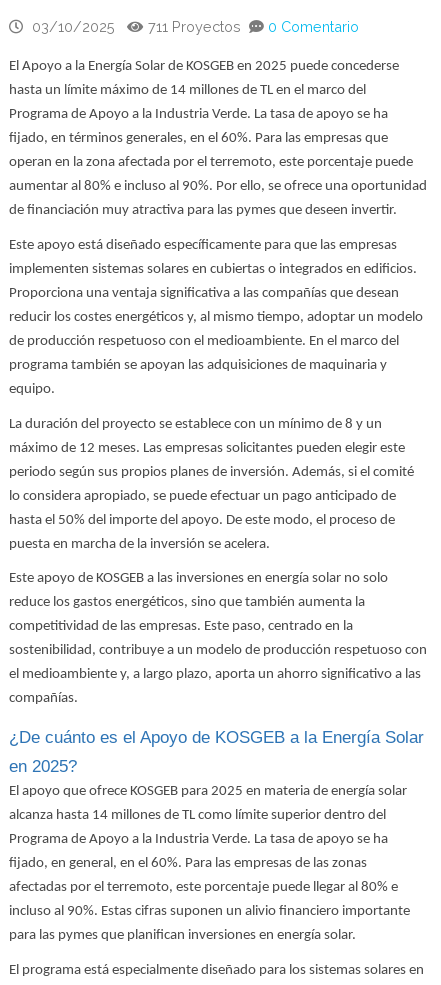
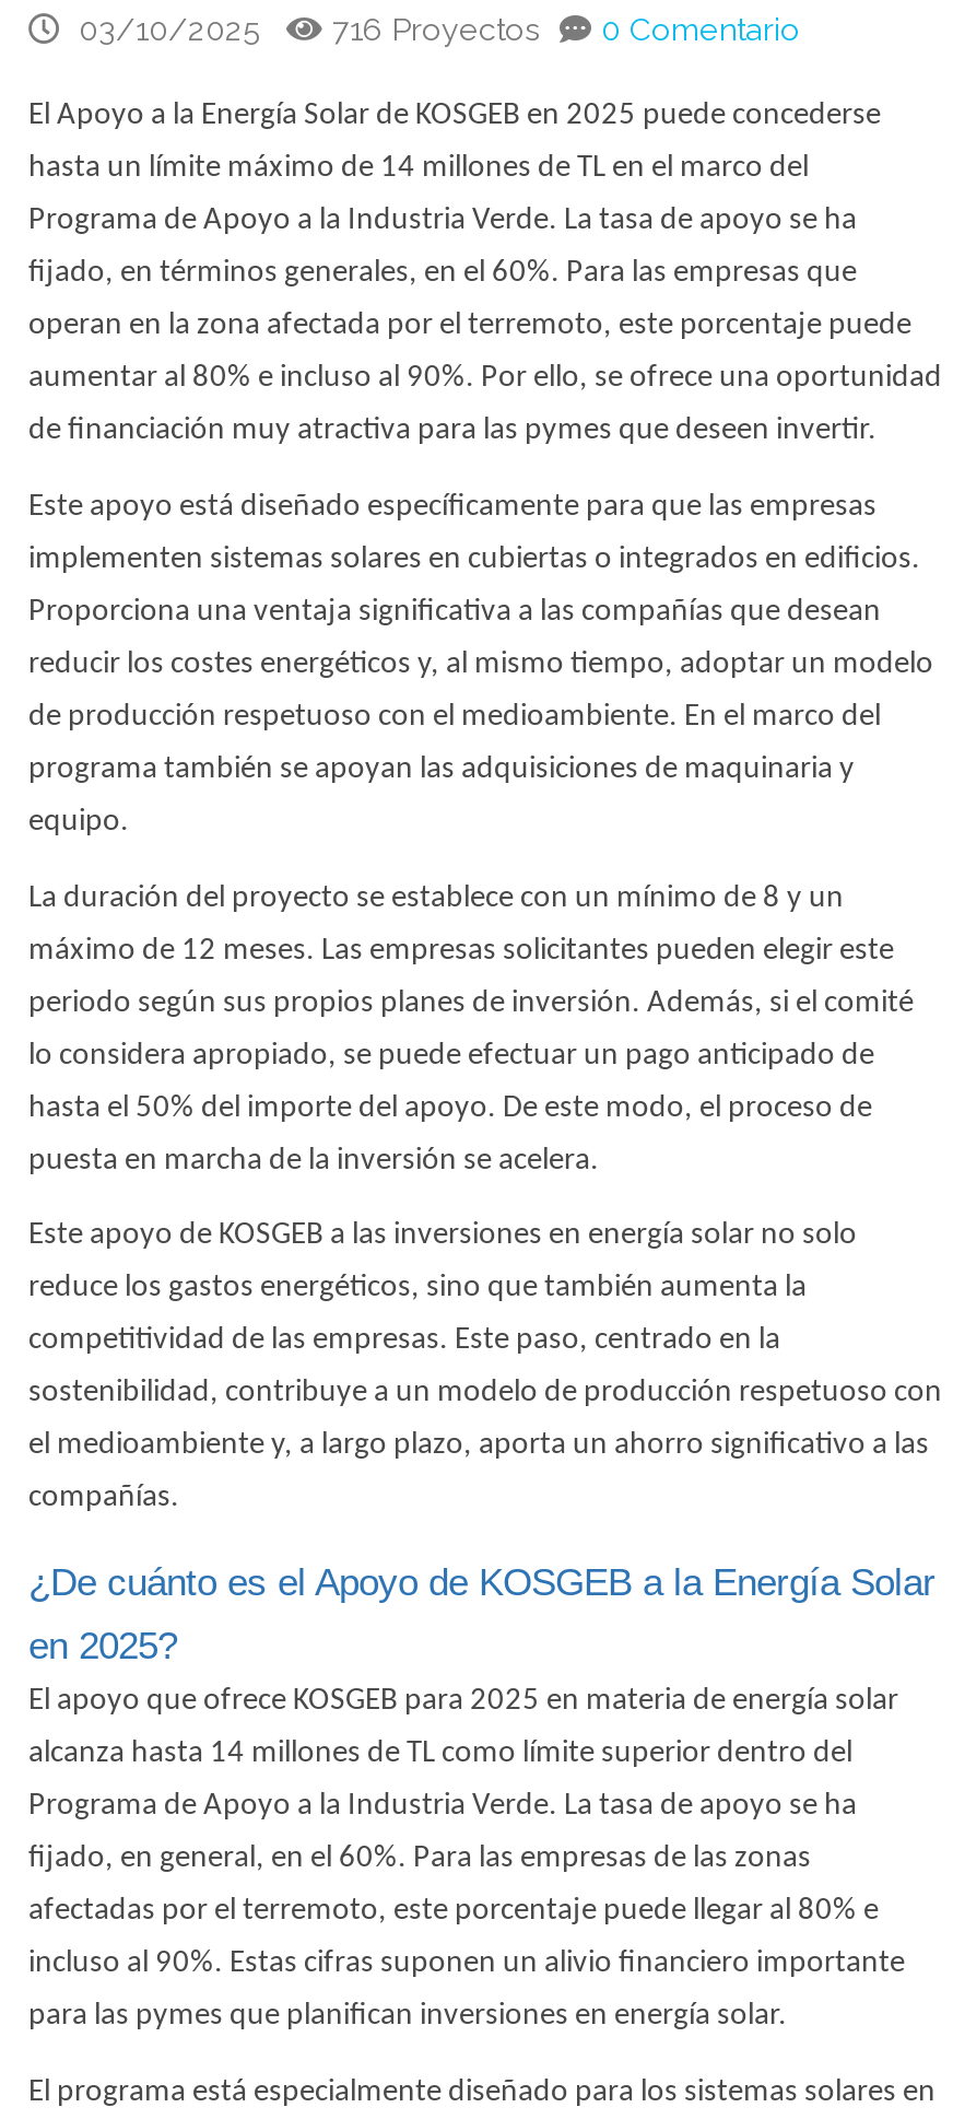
[28,18,359,35] 03/10/2025 711 Proyectos 0 Comentario -> [70,11,800,48] 03/10/2025 716 Proyectos 0 Comentario

